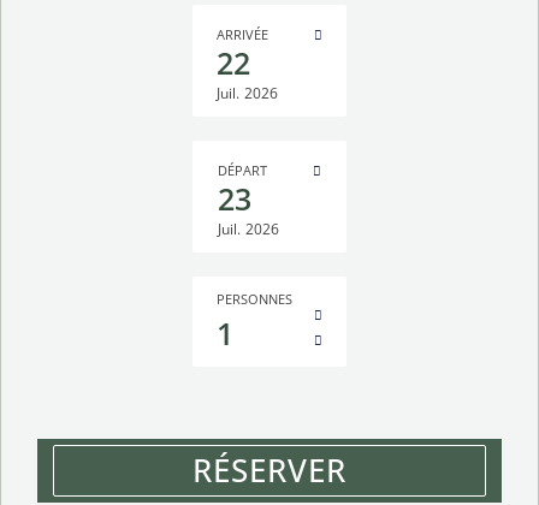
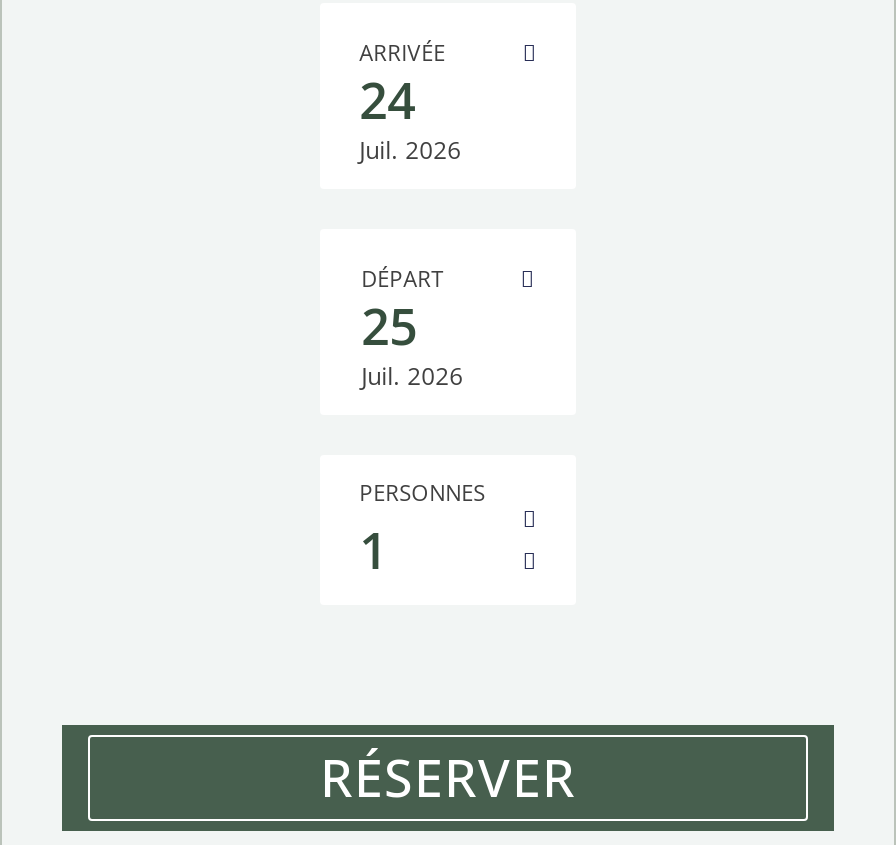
[216,42,250,83] 22 -> [359,65,415,133] 24
[217,178,251,219] 23 -> [361,291,417,359] 25

